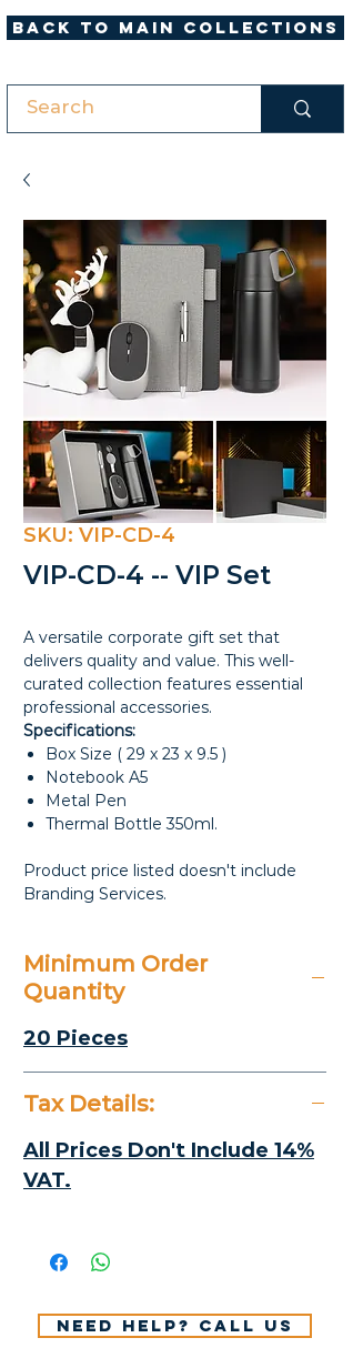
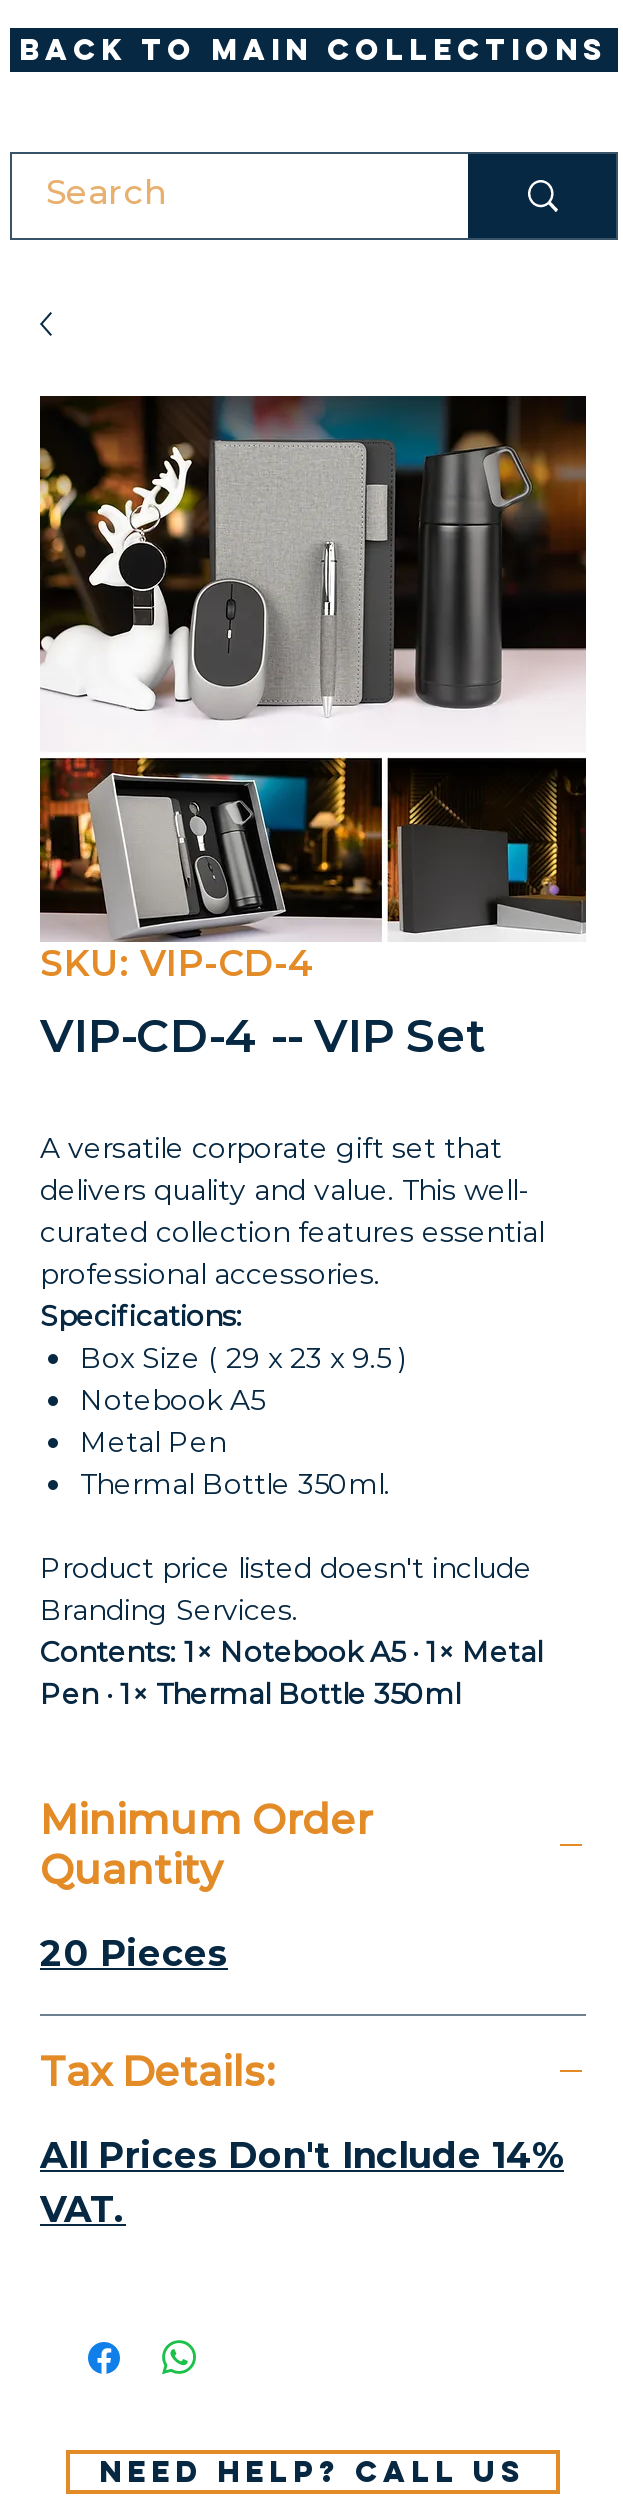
none -> [40,1634,542,1712] Contents: 1× Notebook A5 · 1× Metal | Pen · 1× Thermal Bottle 350ml

